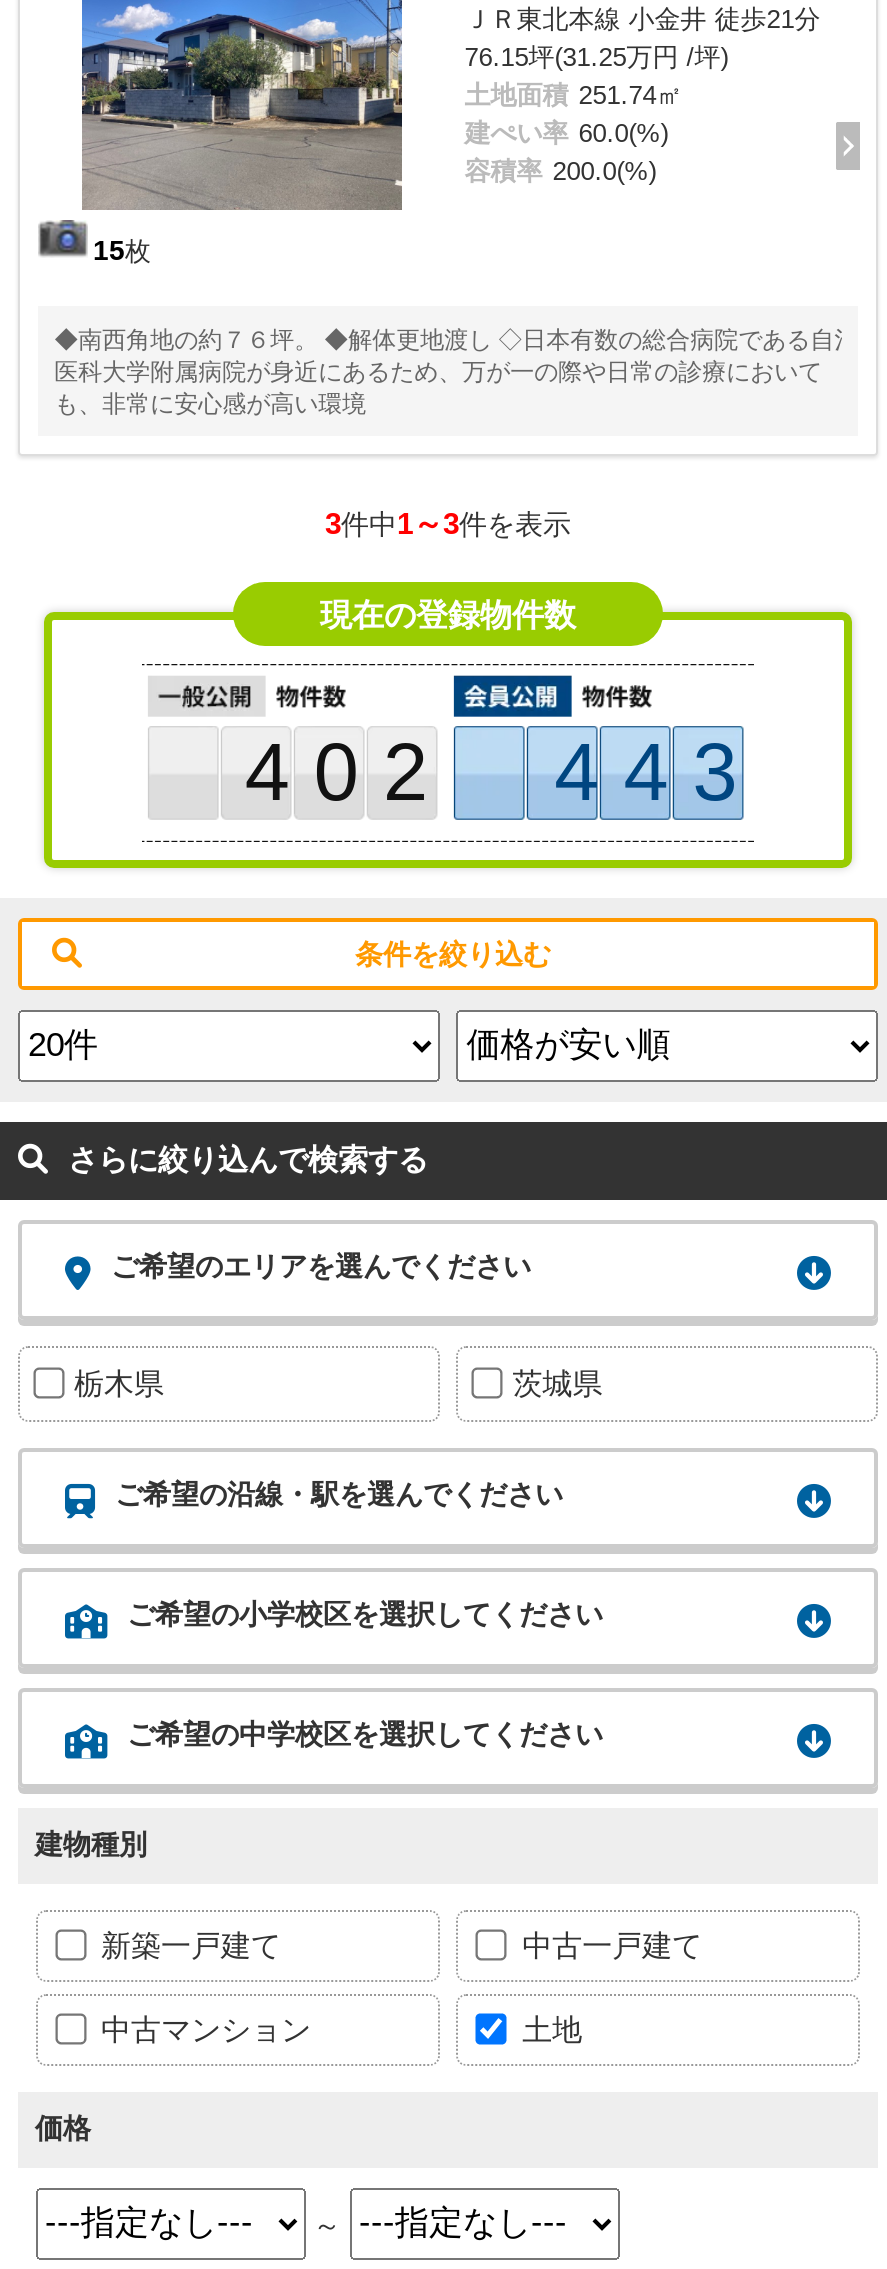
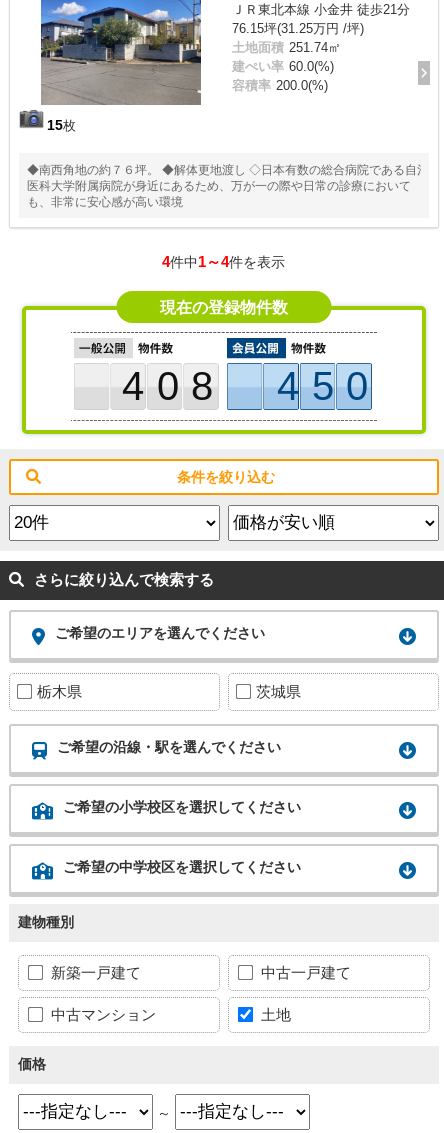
[325,506,571,540] 3件中1～3件を表示 -> [162,253,285,270] 4件中1～4件を表示
[245,726,452,818] 402 -> [122,363,226,409] 408
[554,726,762,818] 443 -> [277,363,381,409] 450

